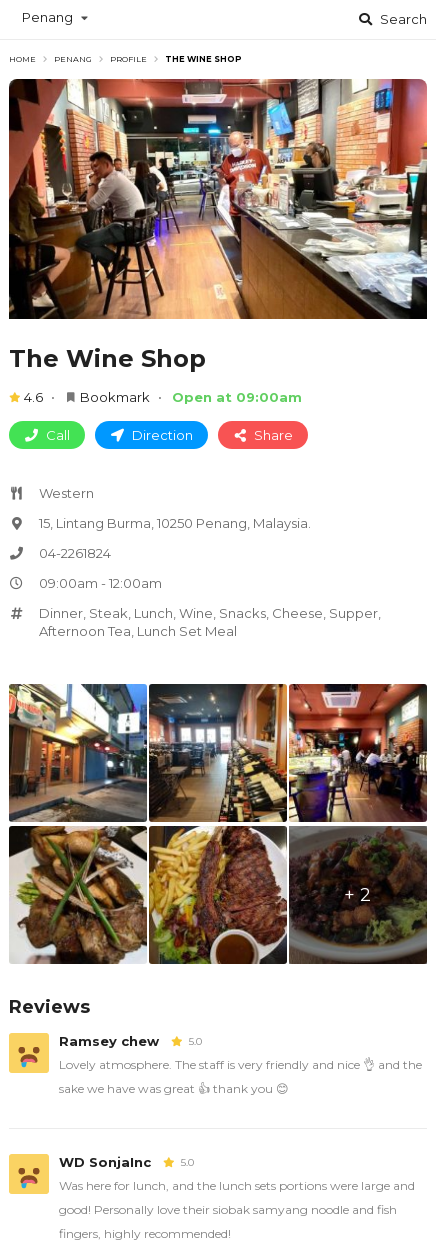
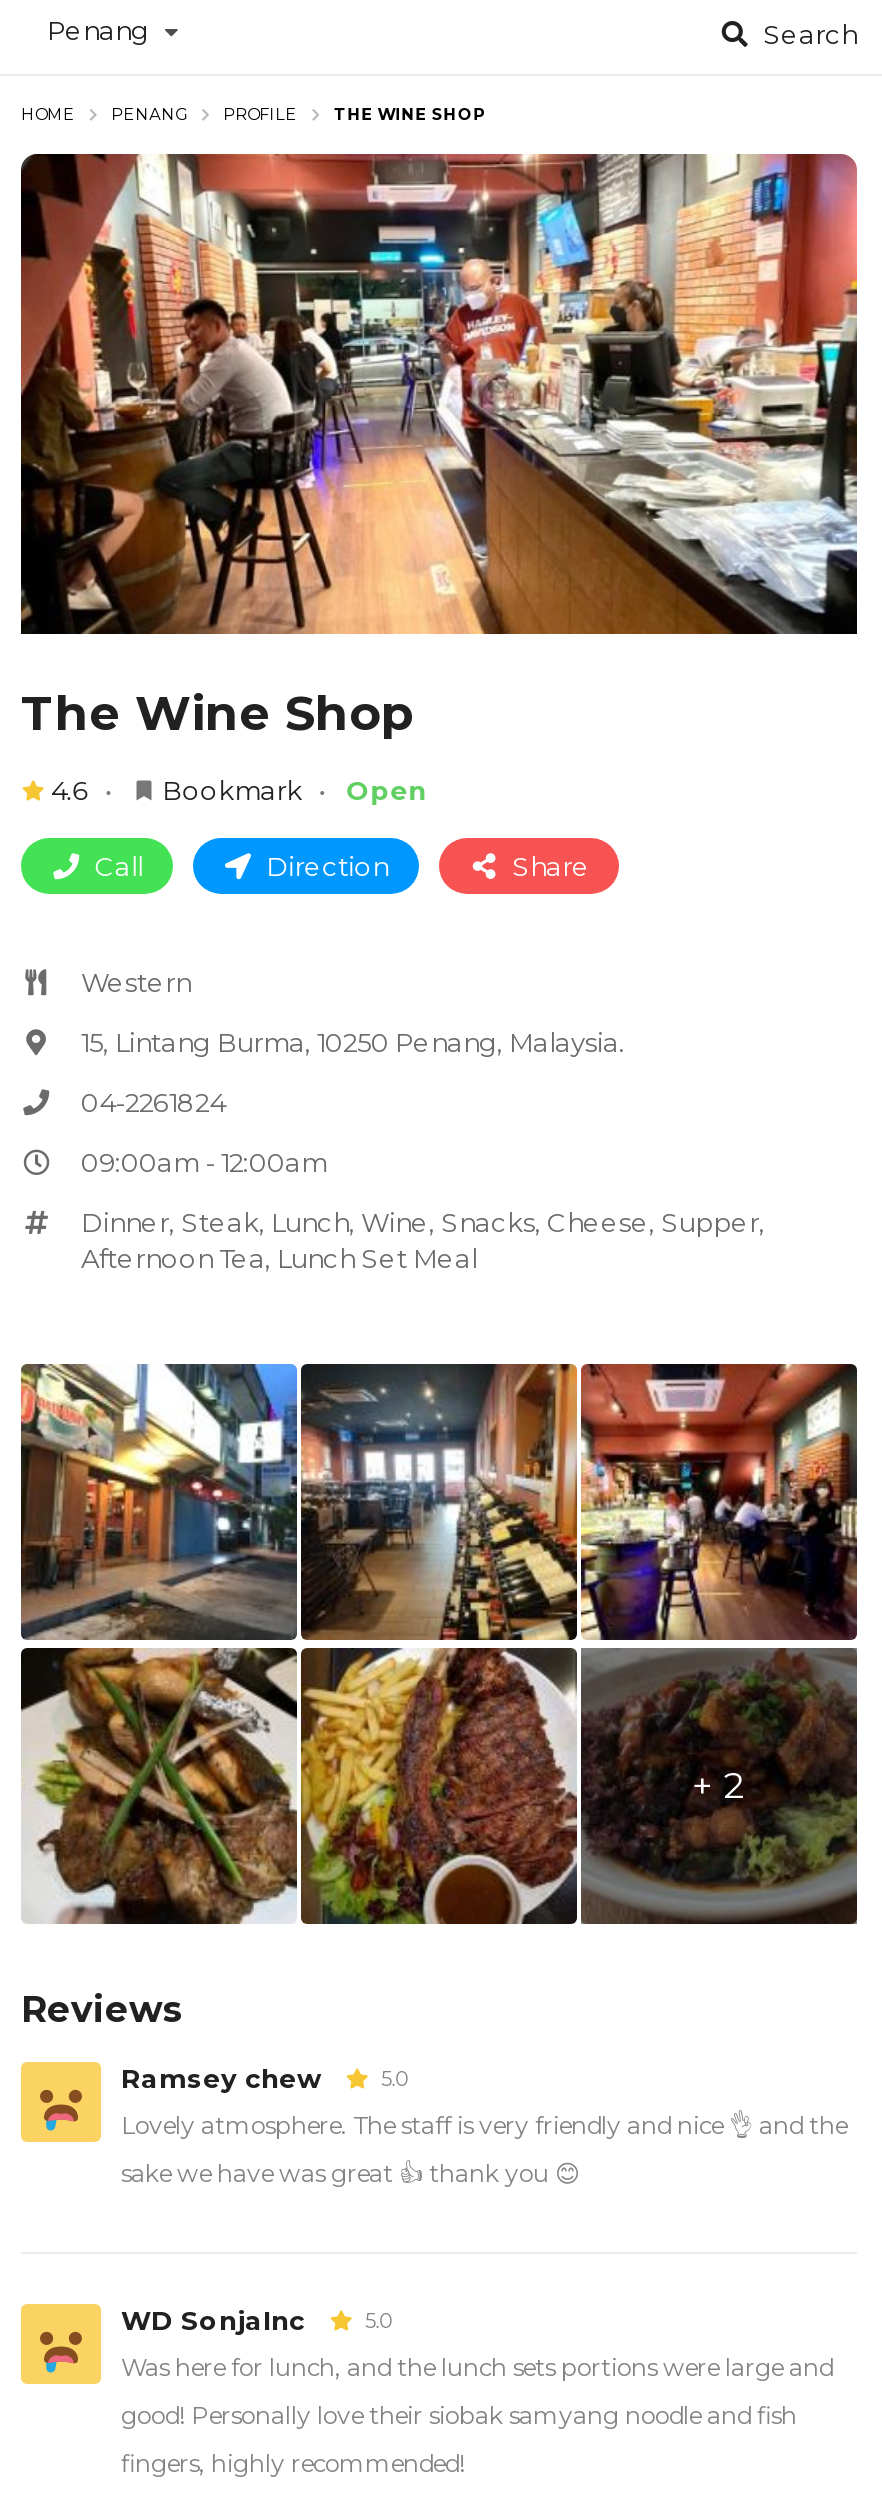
[172,389,302,405] Open at 09:00am -> [346,773,426,805] Open

